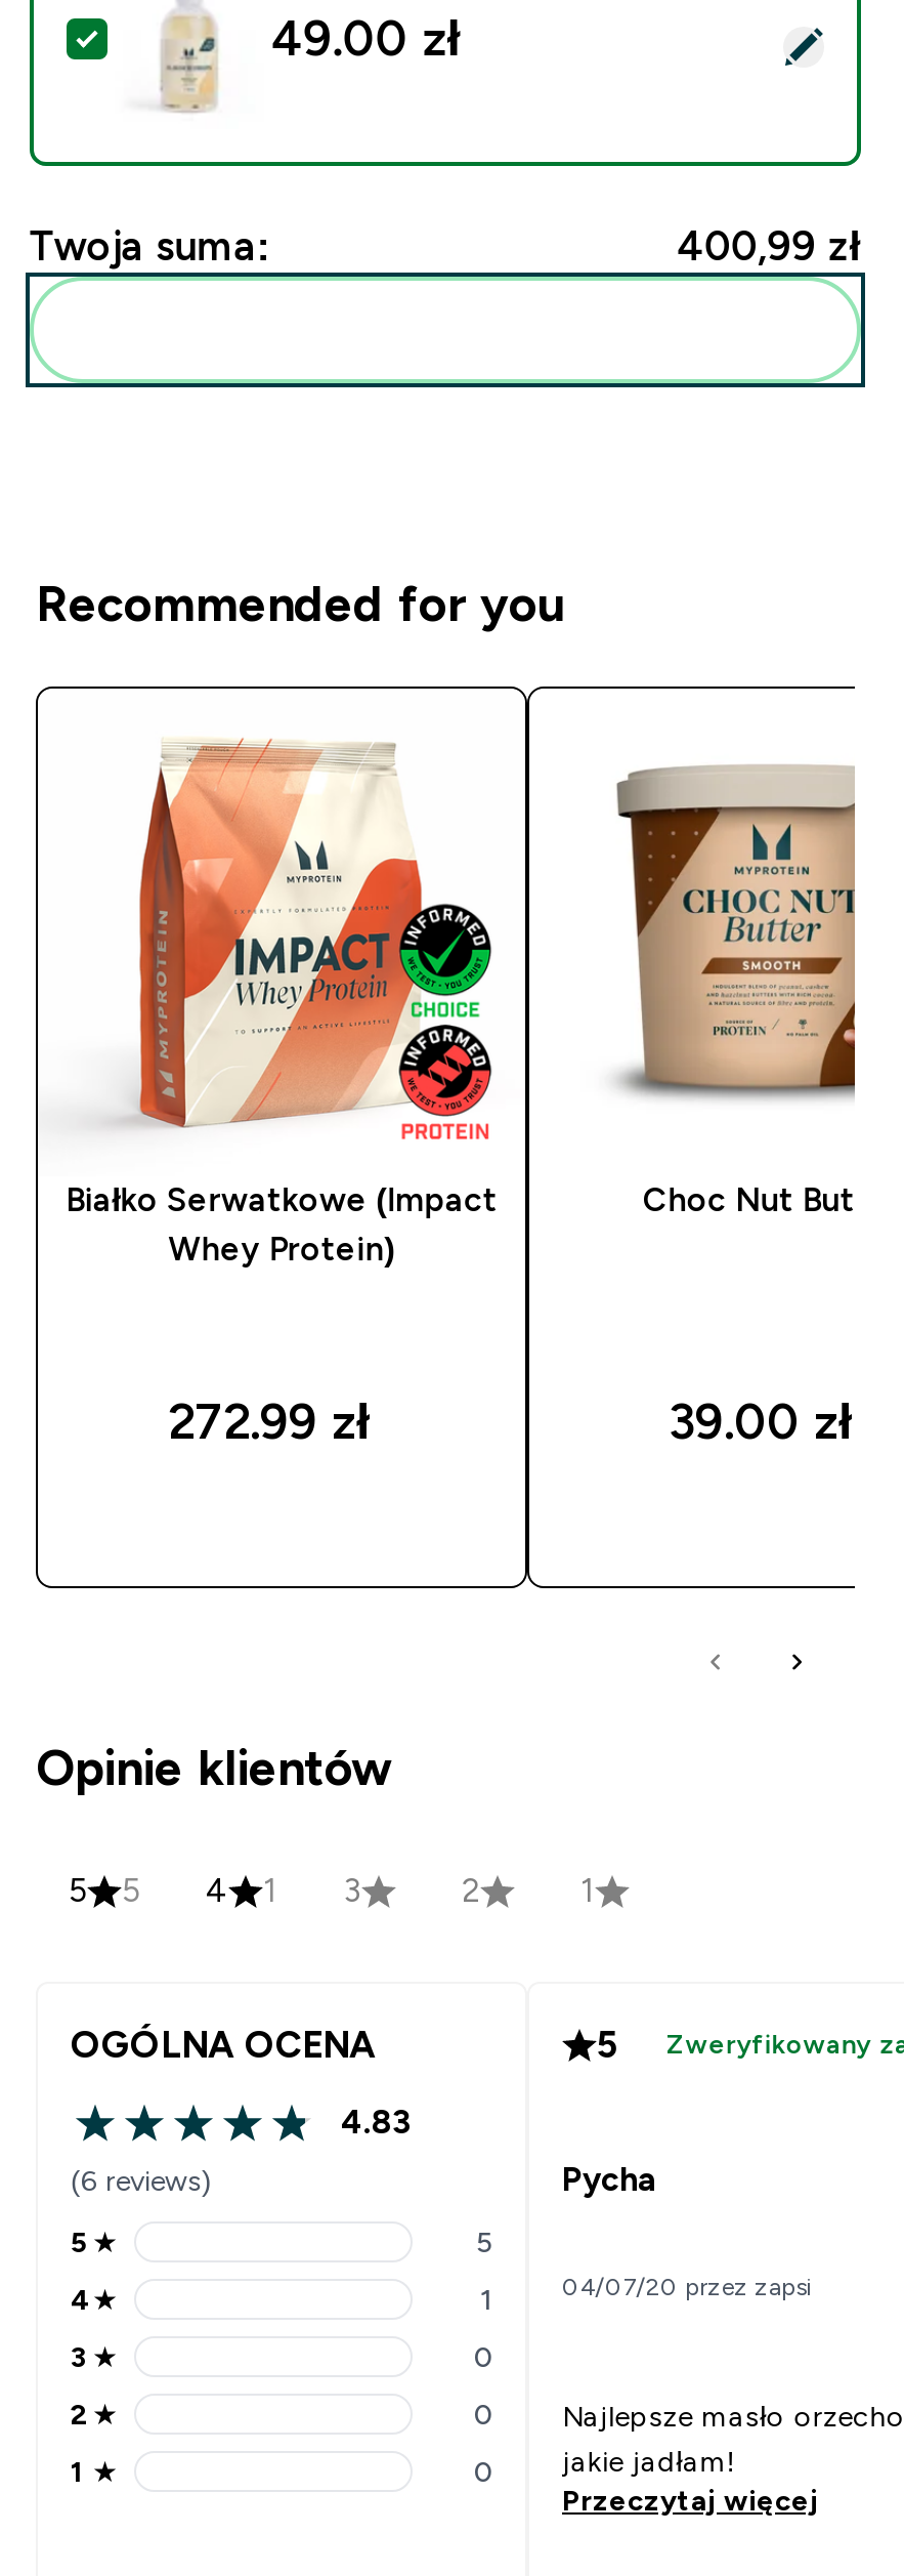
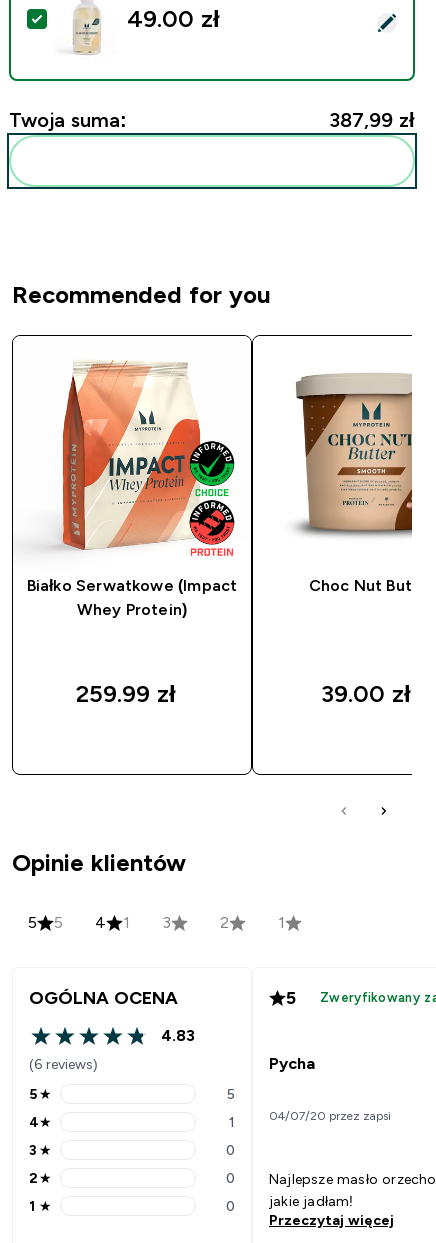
[677,223,861,268] 400,99 zł -> [329,109,415,131] 387,99 zł
[168,1393,371,1448] 272.99 zł -> [76,680,176,707] 259.99 zł

